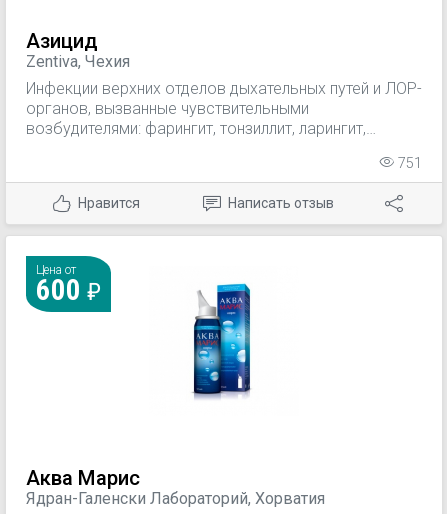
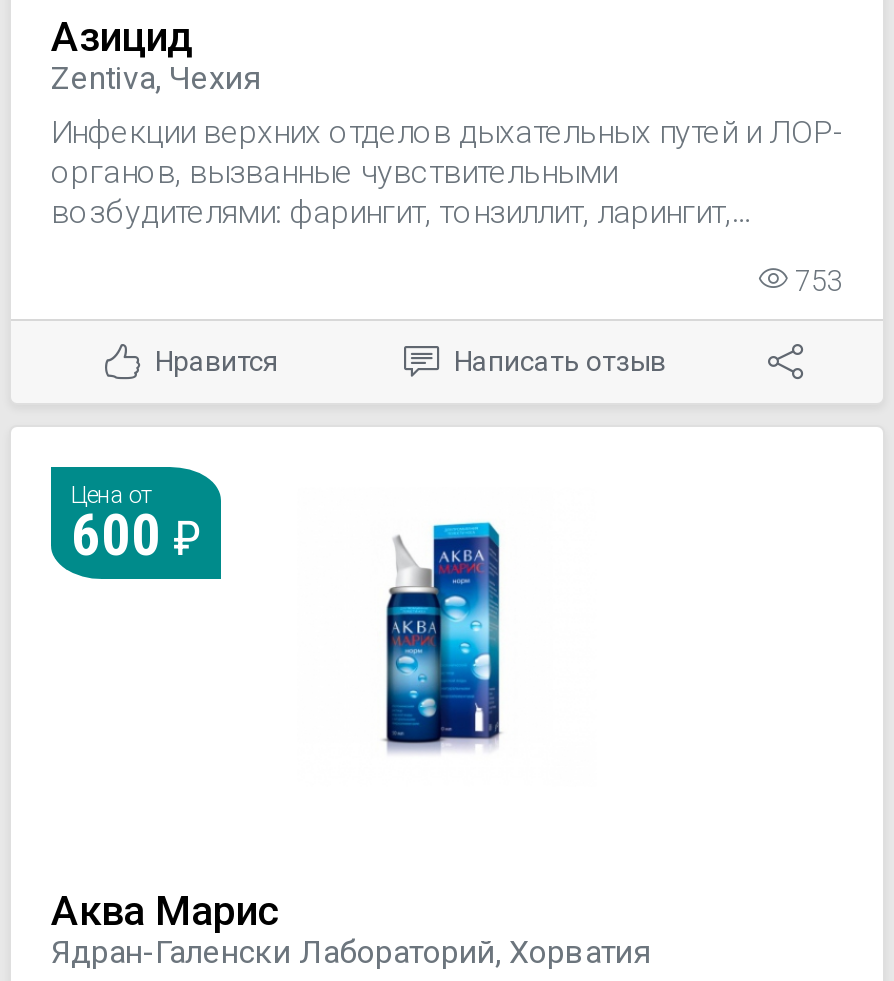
[394,155,422,172] 751 -> [787,265,843,299] 753

